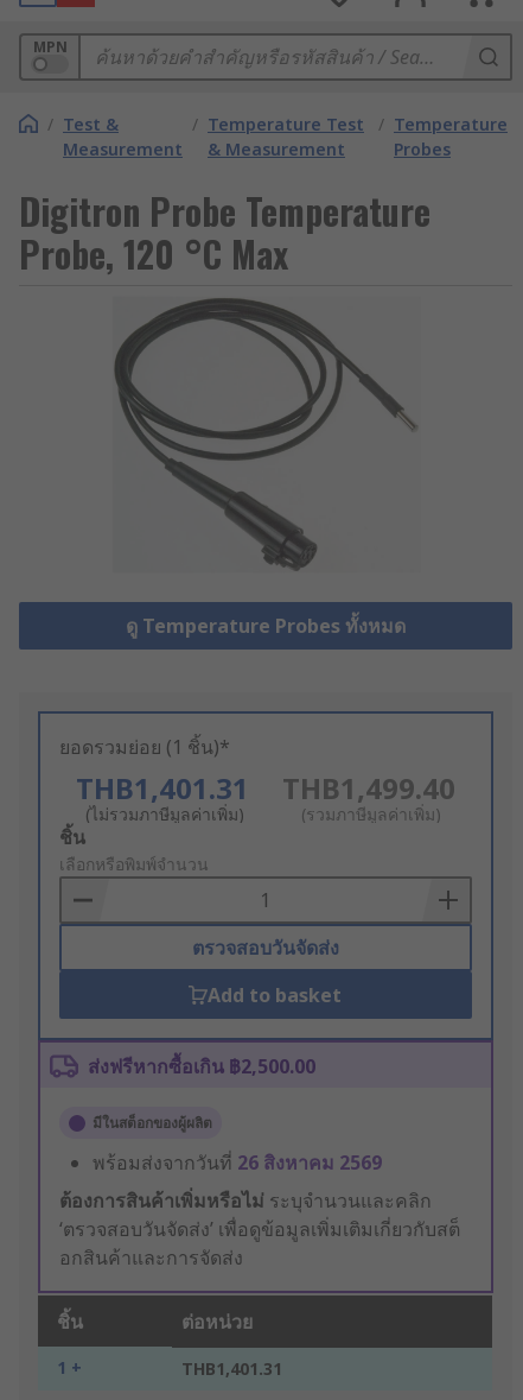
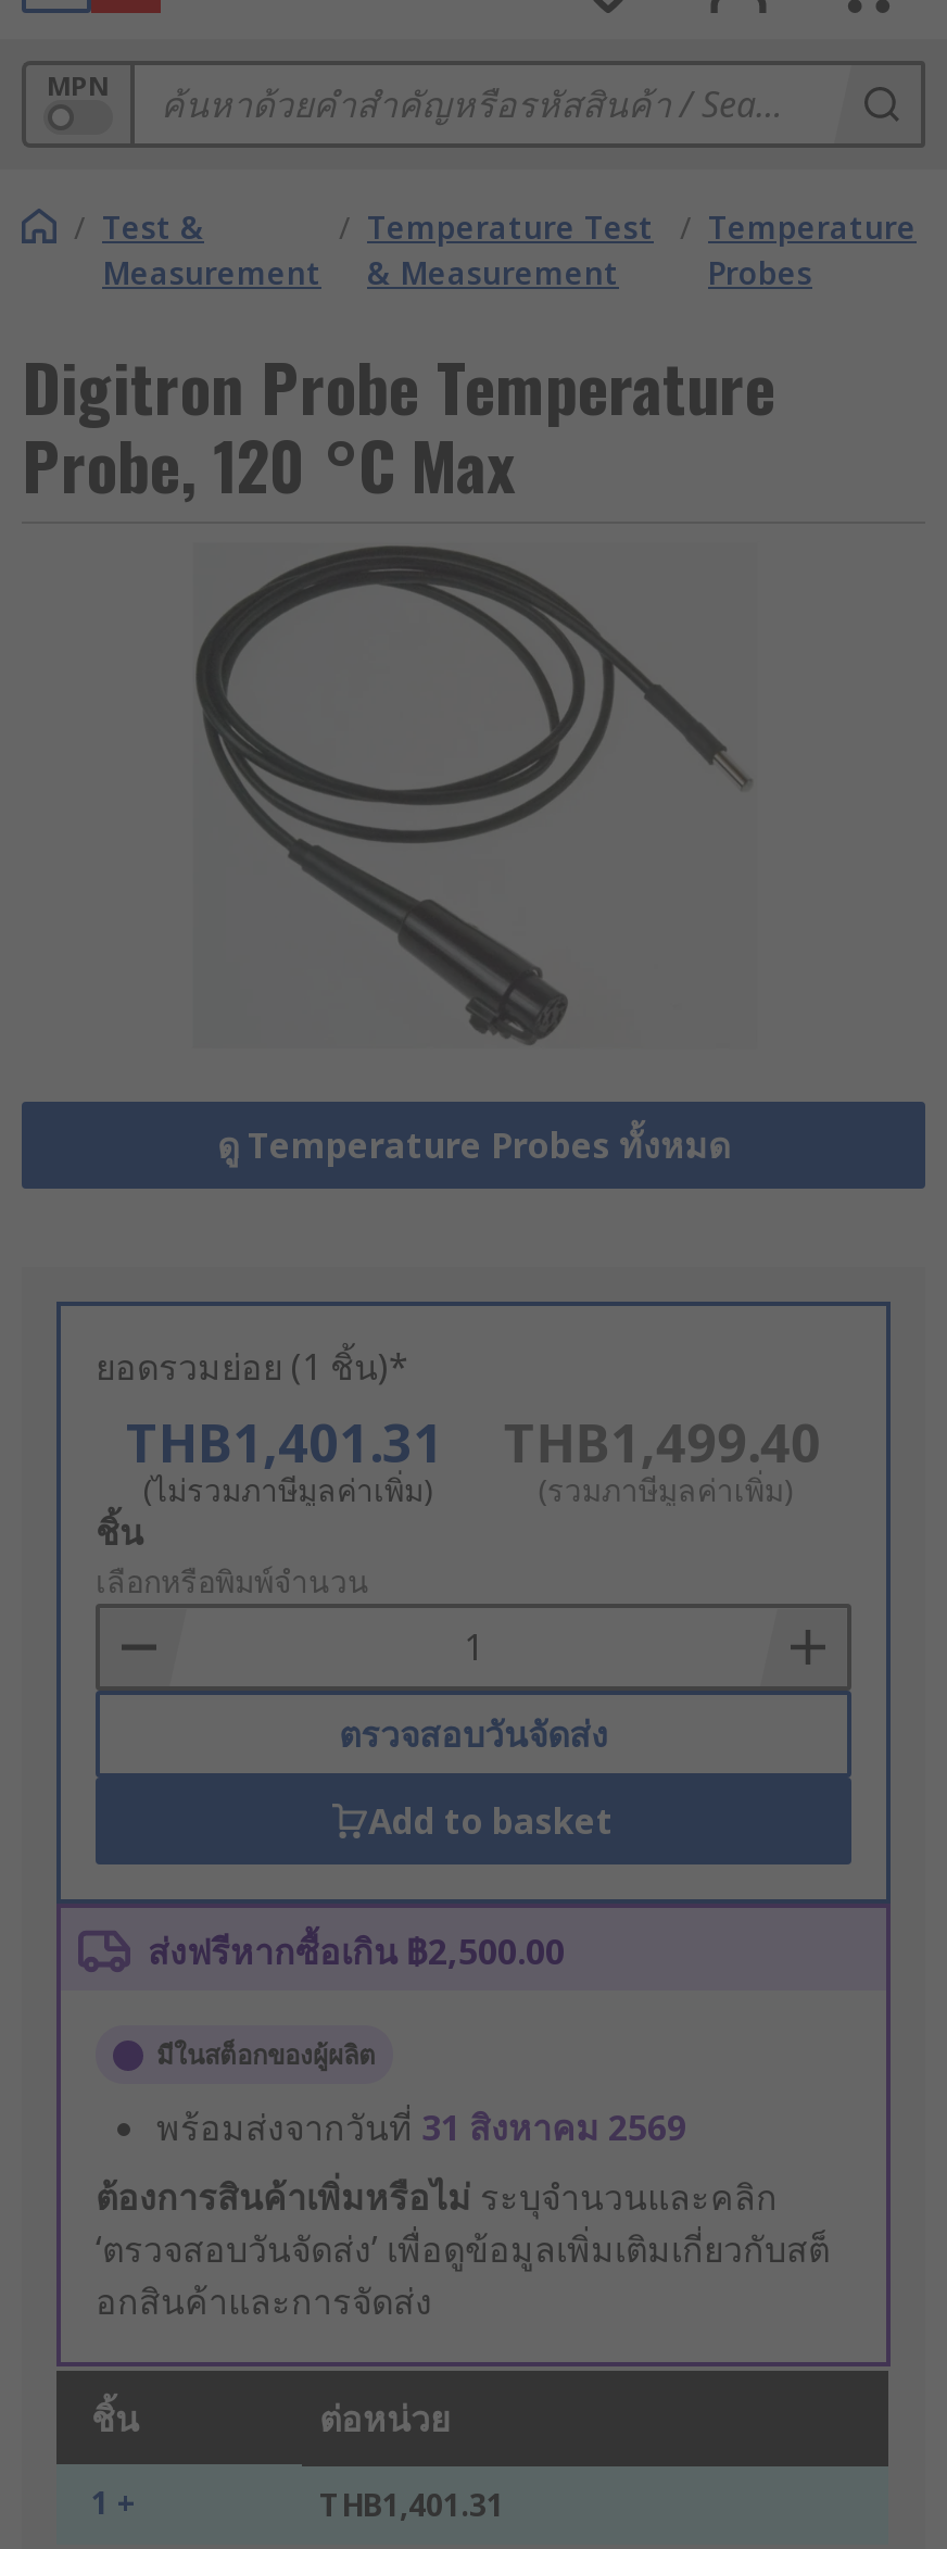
[93,1150,382,1176] พร้อมส่งจากวันที่26 สิงหาคม 2569 -> [156,2105,686,2152] พร้อมส่งจากวันที่31 สิงหาคม 2569

